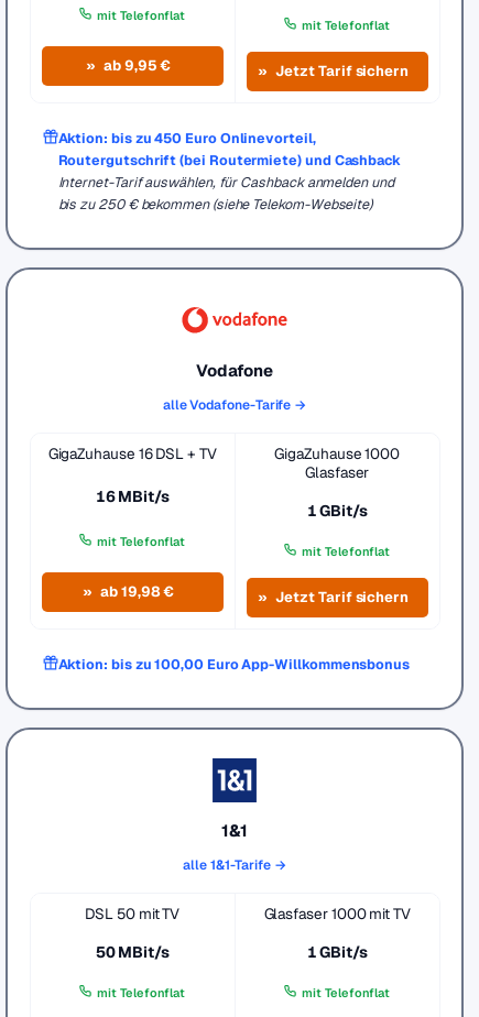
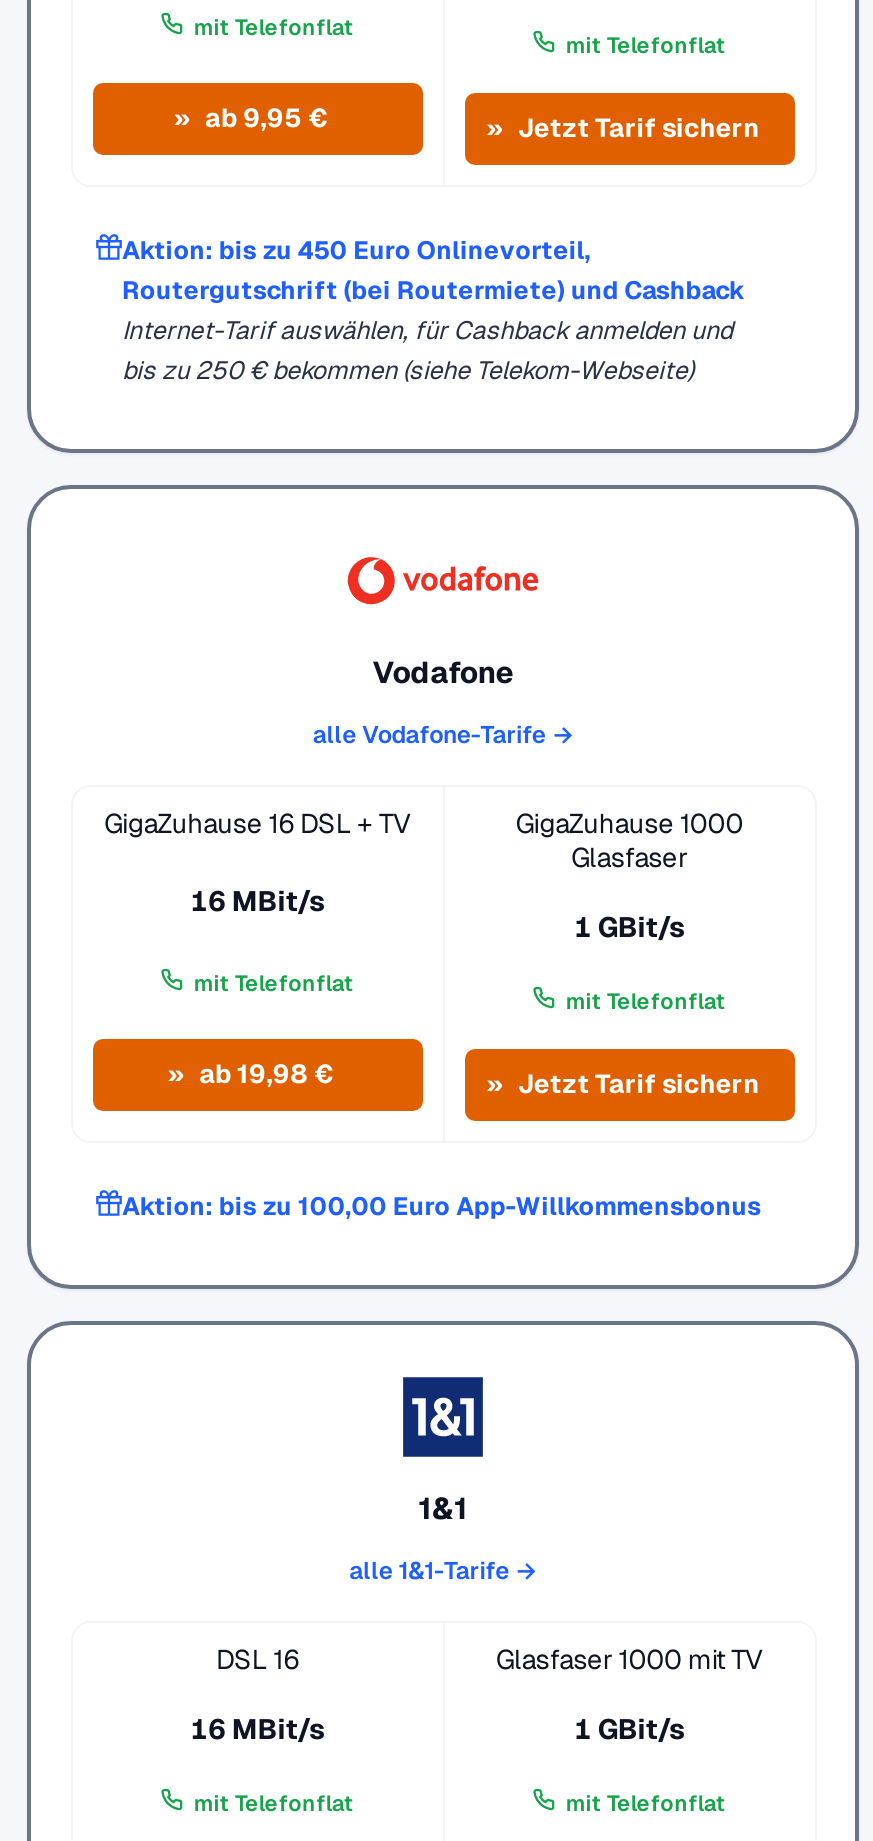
[85,903,180,923] DSL 50 mit TV -> [216,1640,299,1676] DSL 16
[95,942,169,961] 50 MBit/s -> [190,1710,325,1746] 16 MBit/s

